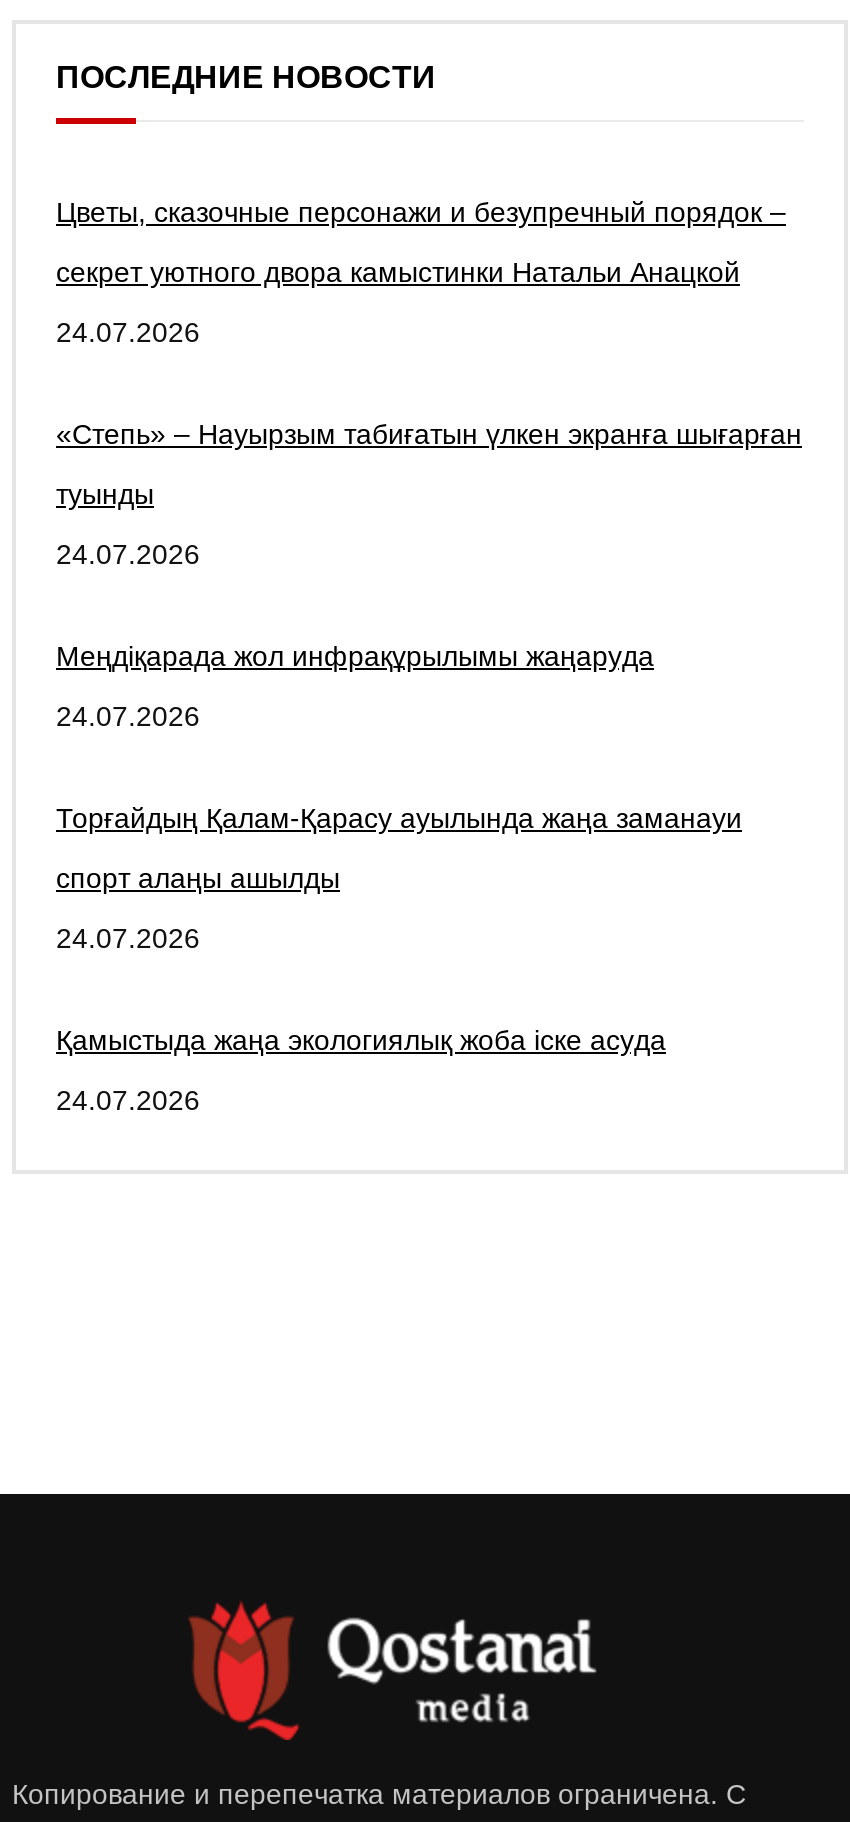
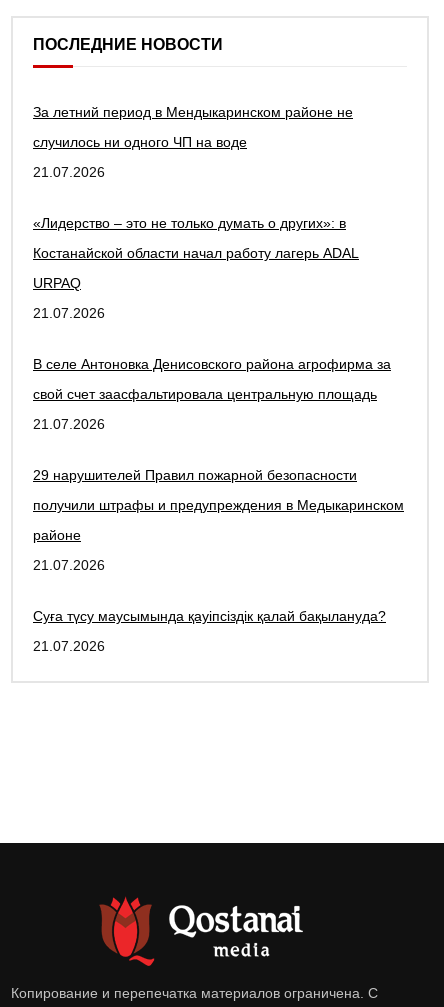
[56,197,802,1117] Цветы, сказочные персонажи и безупречный порядок – | секрет уютного двора камыстинки Натальи Анацкой | 24.07.2026 | «Степь» – Науырзым табиғатын үлкен экранға шығарған | туынды | 24.07.2026 | Меңдіқарада жол инфрақұрылымы жаңаруда | 24.07.2026 | Торғайдың Қалам-Қарасу ауылында жаңа заманауи | спорт алаңы ашылды | 24.07.2026 | Қамыстыда жаңа экологиялық жоба іске асуда | 24.07.2026 -> [33,104,404,654] За летний период в Мендыкаринском районе не | случилось ни одного ЧП на воде | 21.07.2026 | «Лидерство – это не только думать о других»: в | Костанайской области начал работу лагерь ADAL | URPAQ | 21.07.2026 | В селе Антоновка Денисовского района агрофирма за | свой счет заасфальтировала центральную площадь | 21.07.2026 | 29 нарушителей Правил пожарной безопасности | получили штрафы и предупреждения в Медыкаринском | районе | 21.07.2026 | Суға түсу маусымында қауіпсіздік қалай бақылануда? | 21.07.2026

